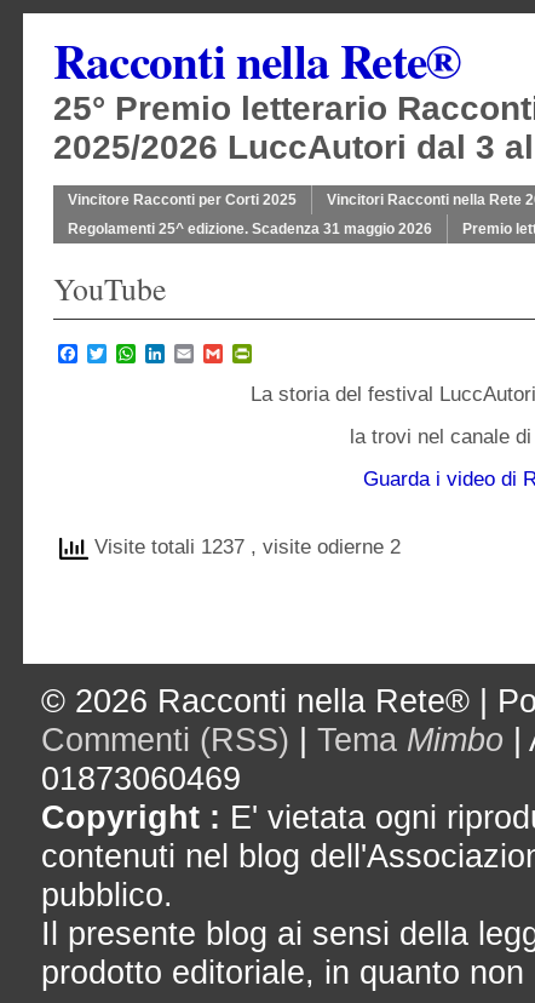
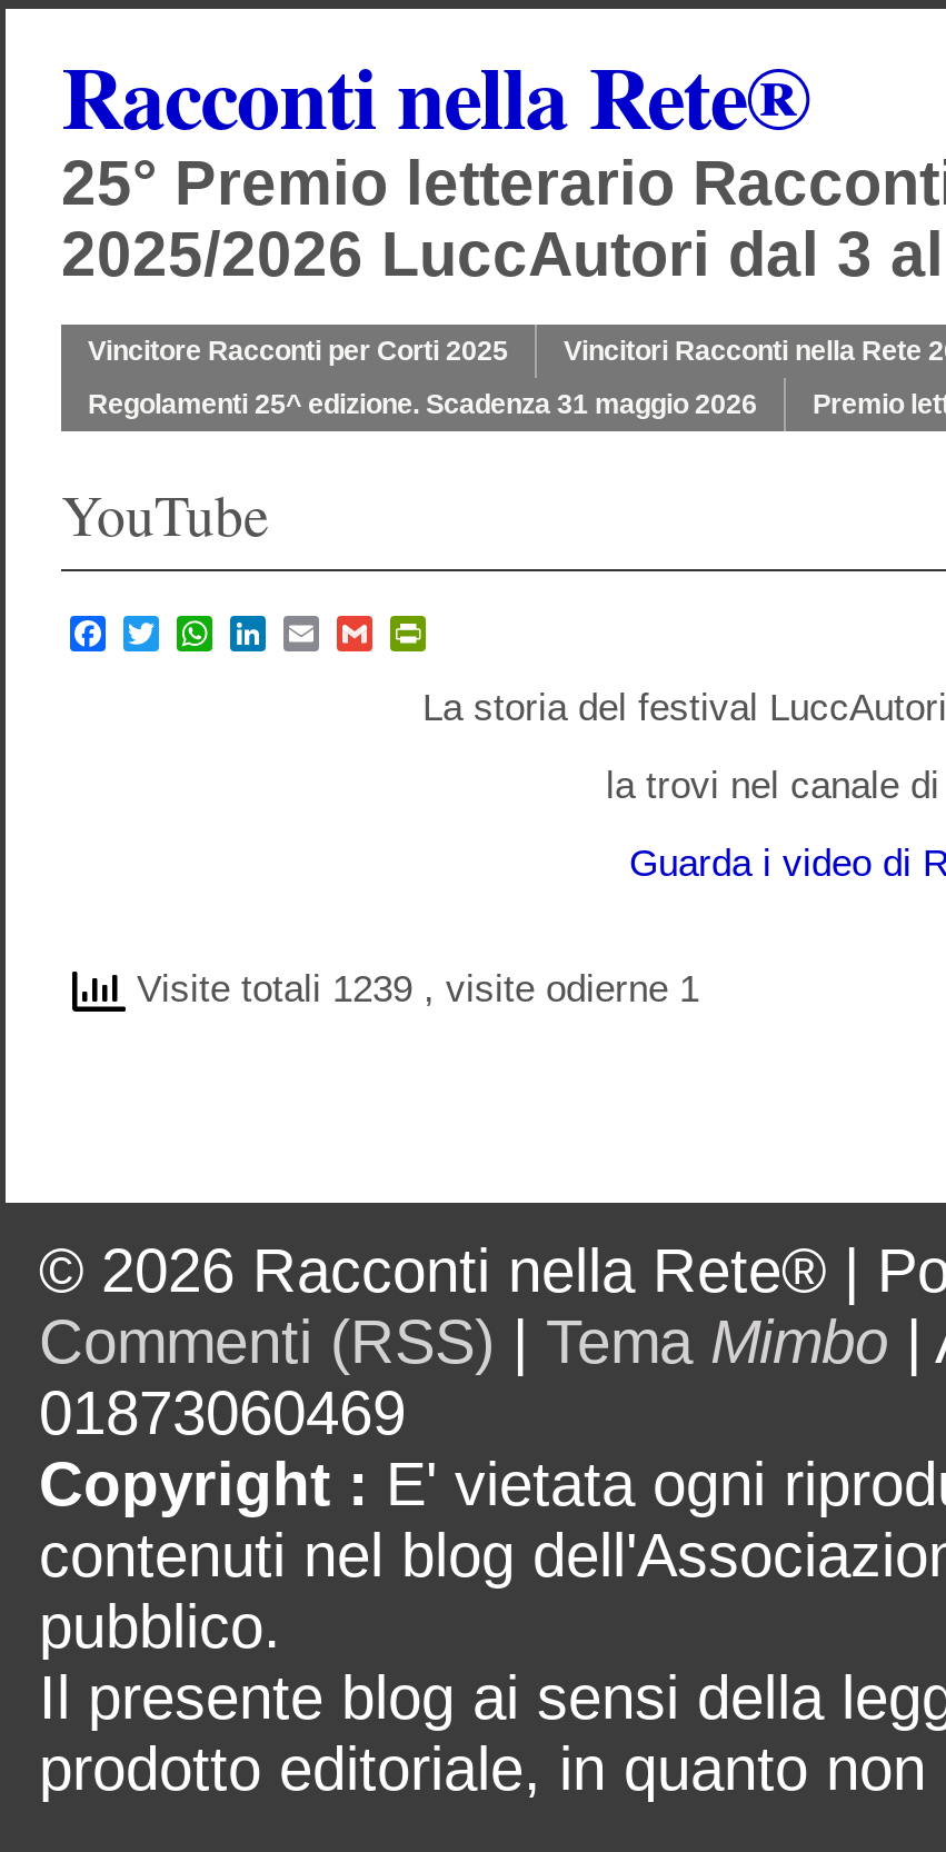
[88,536,401,559] Visite totali 1237, visite odierne 2 -> [126,968,699,1010] Visite totali 1239, visite odierne 1

